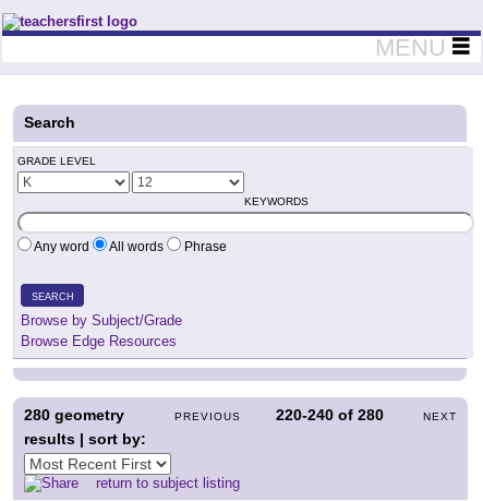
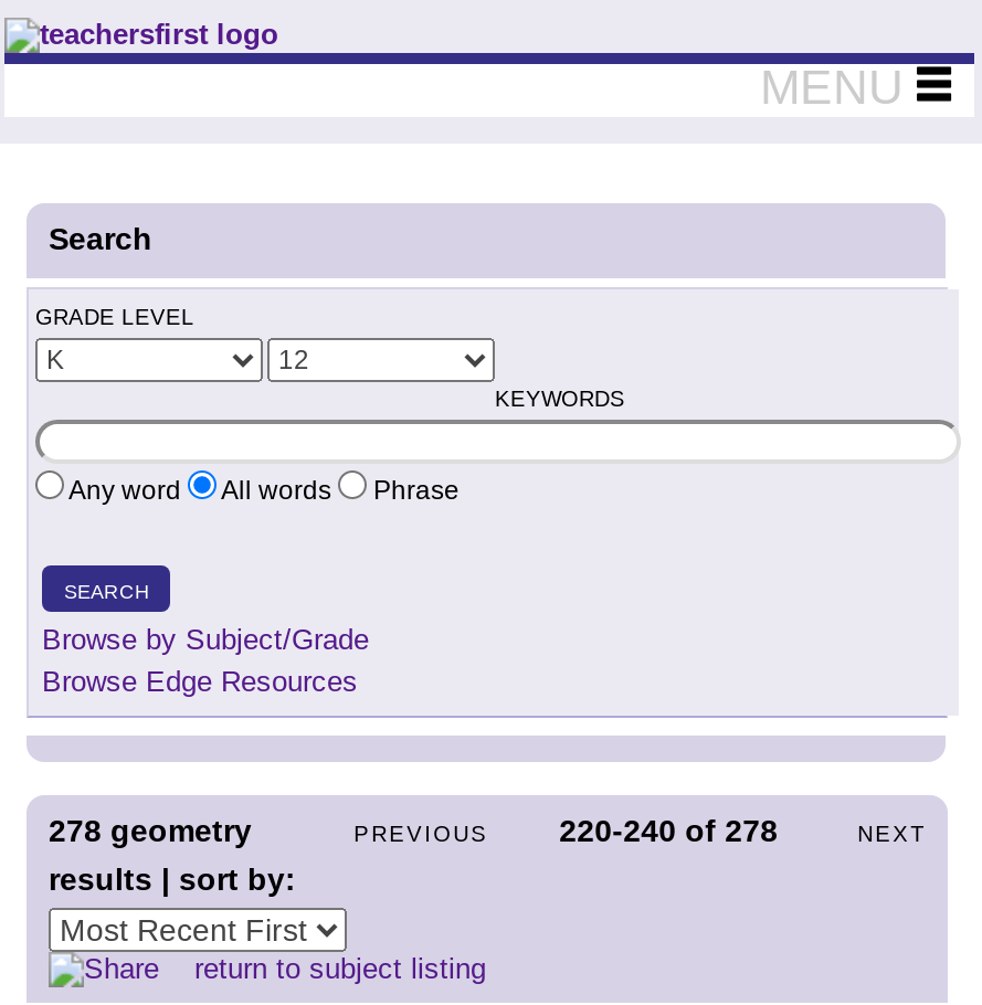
[24,406,124,424] 280 geometry -> [49,813,252,848] 278 geometry
[276,406,384,424] 220-240 of 280 -> [559,813,778,848] 220-240 of 278

